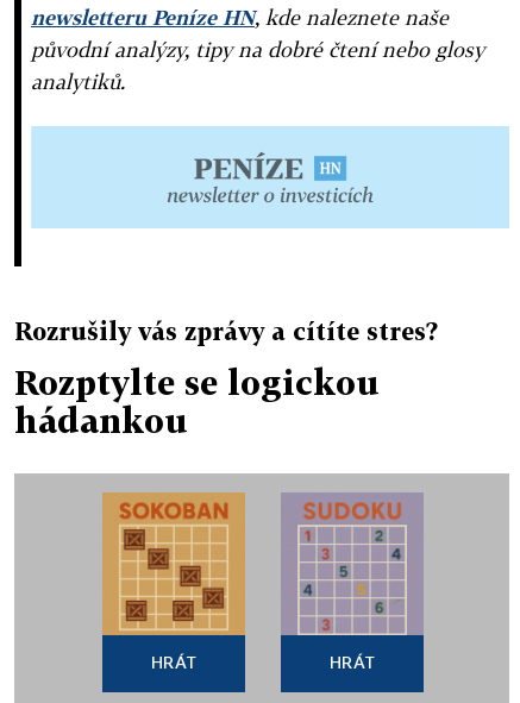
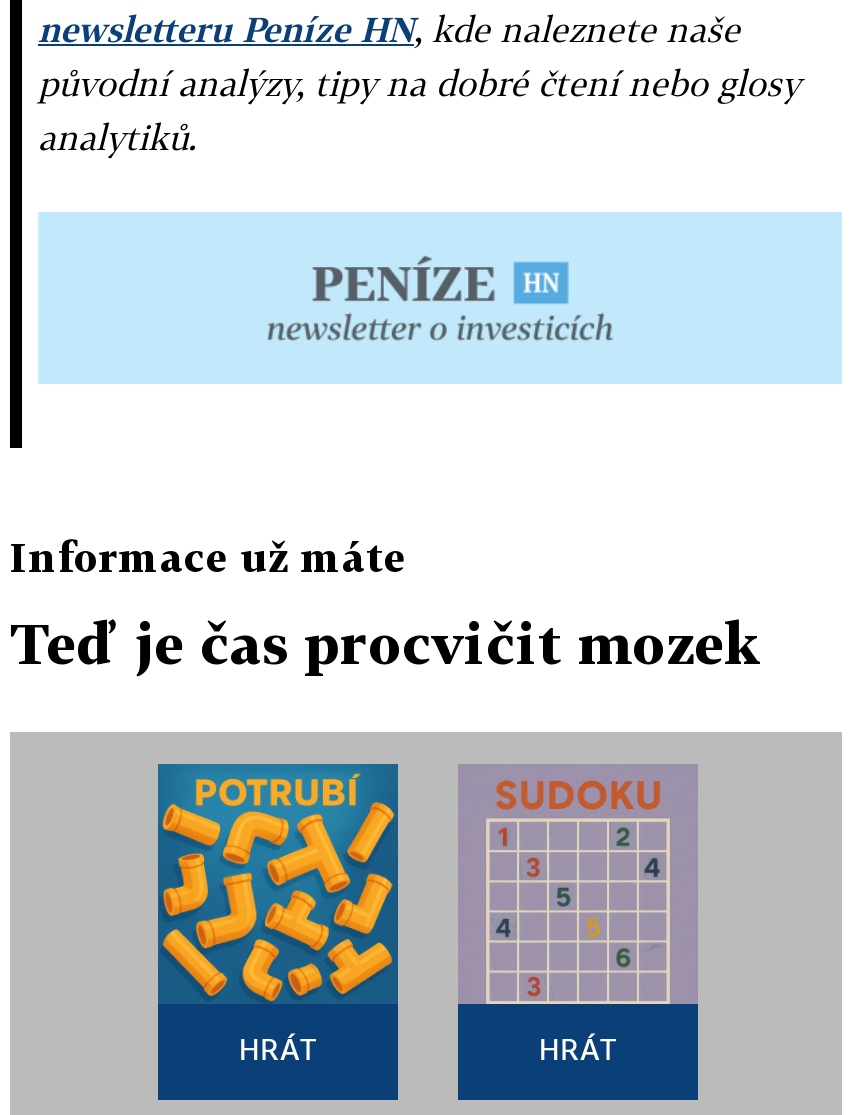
[14,316,438,344] Rozrušily vás zprávy a cítíte stres? -> [10,531,406,579] Informace už máte
[14,362,380,440] Rozptylte se logickou | hádankou -> [10,609,762,675] Teď je čas procvičit mozek
[102,492,245,636] [image] -> [156,762,400,1004] [image]

